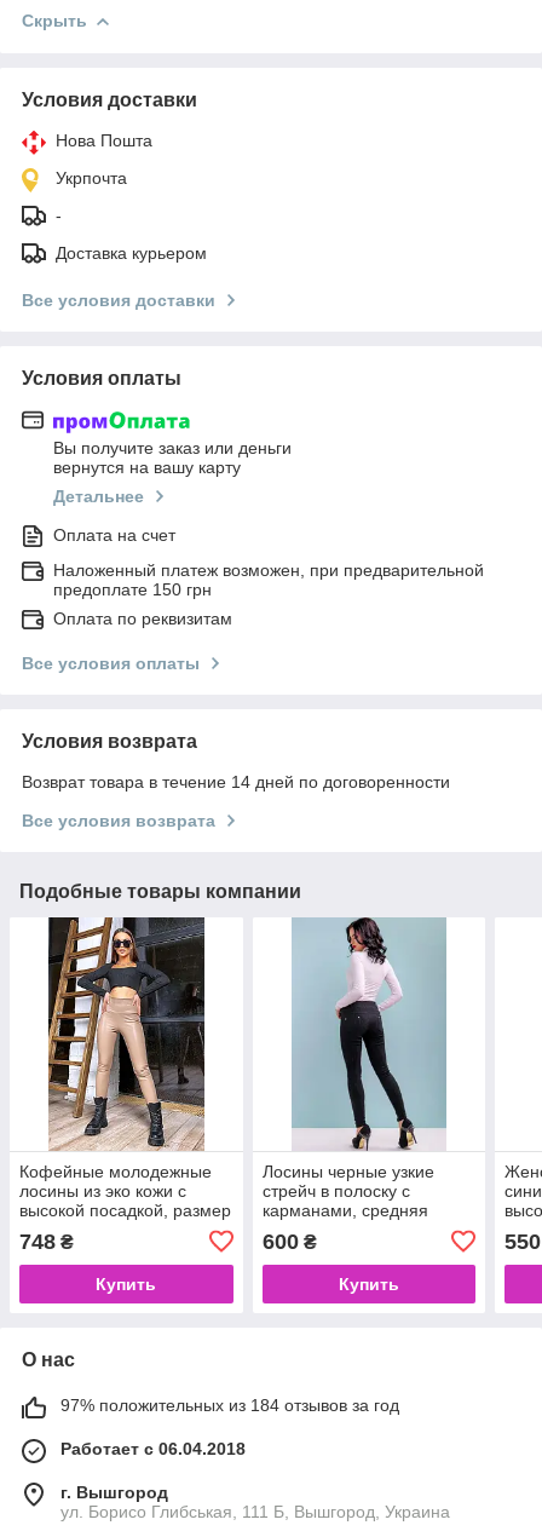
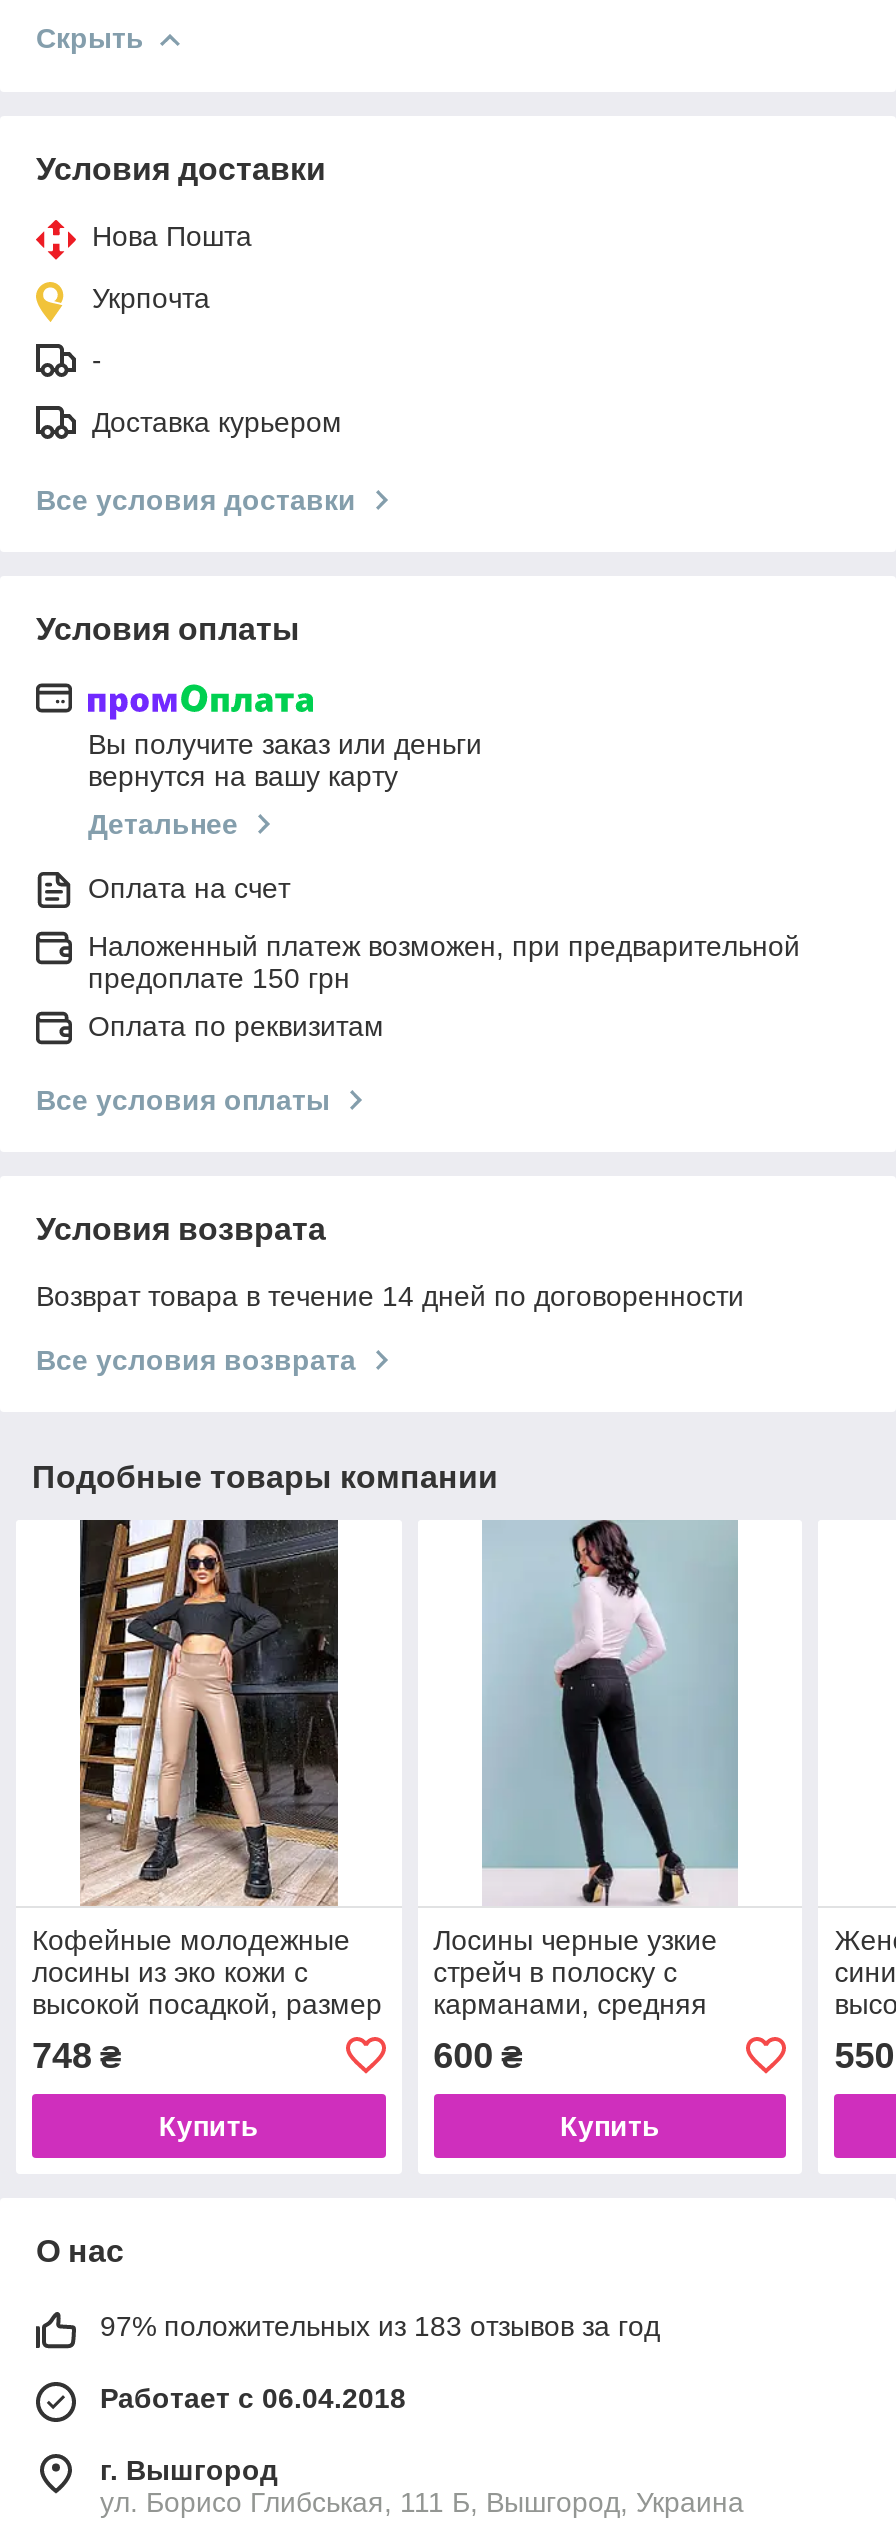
[60,1395,399,1415] 97% положительных из 184 отзывов за год -> [100,2310,660,2342] 97% положительных из 183 отзывов за год

